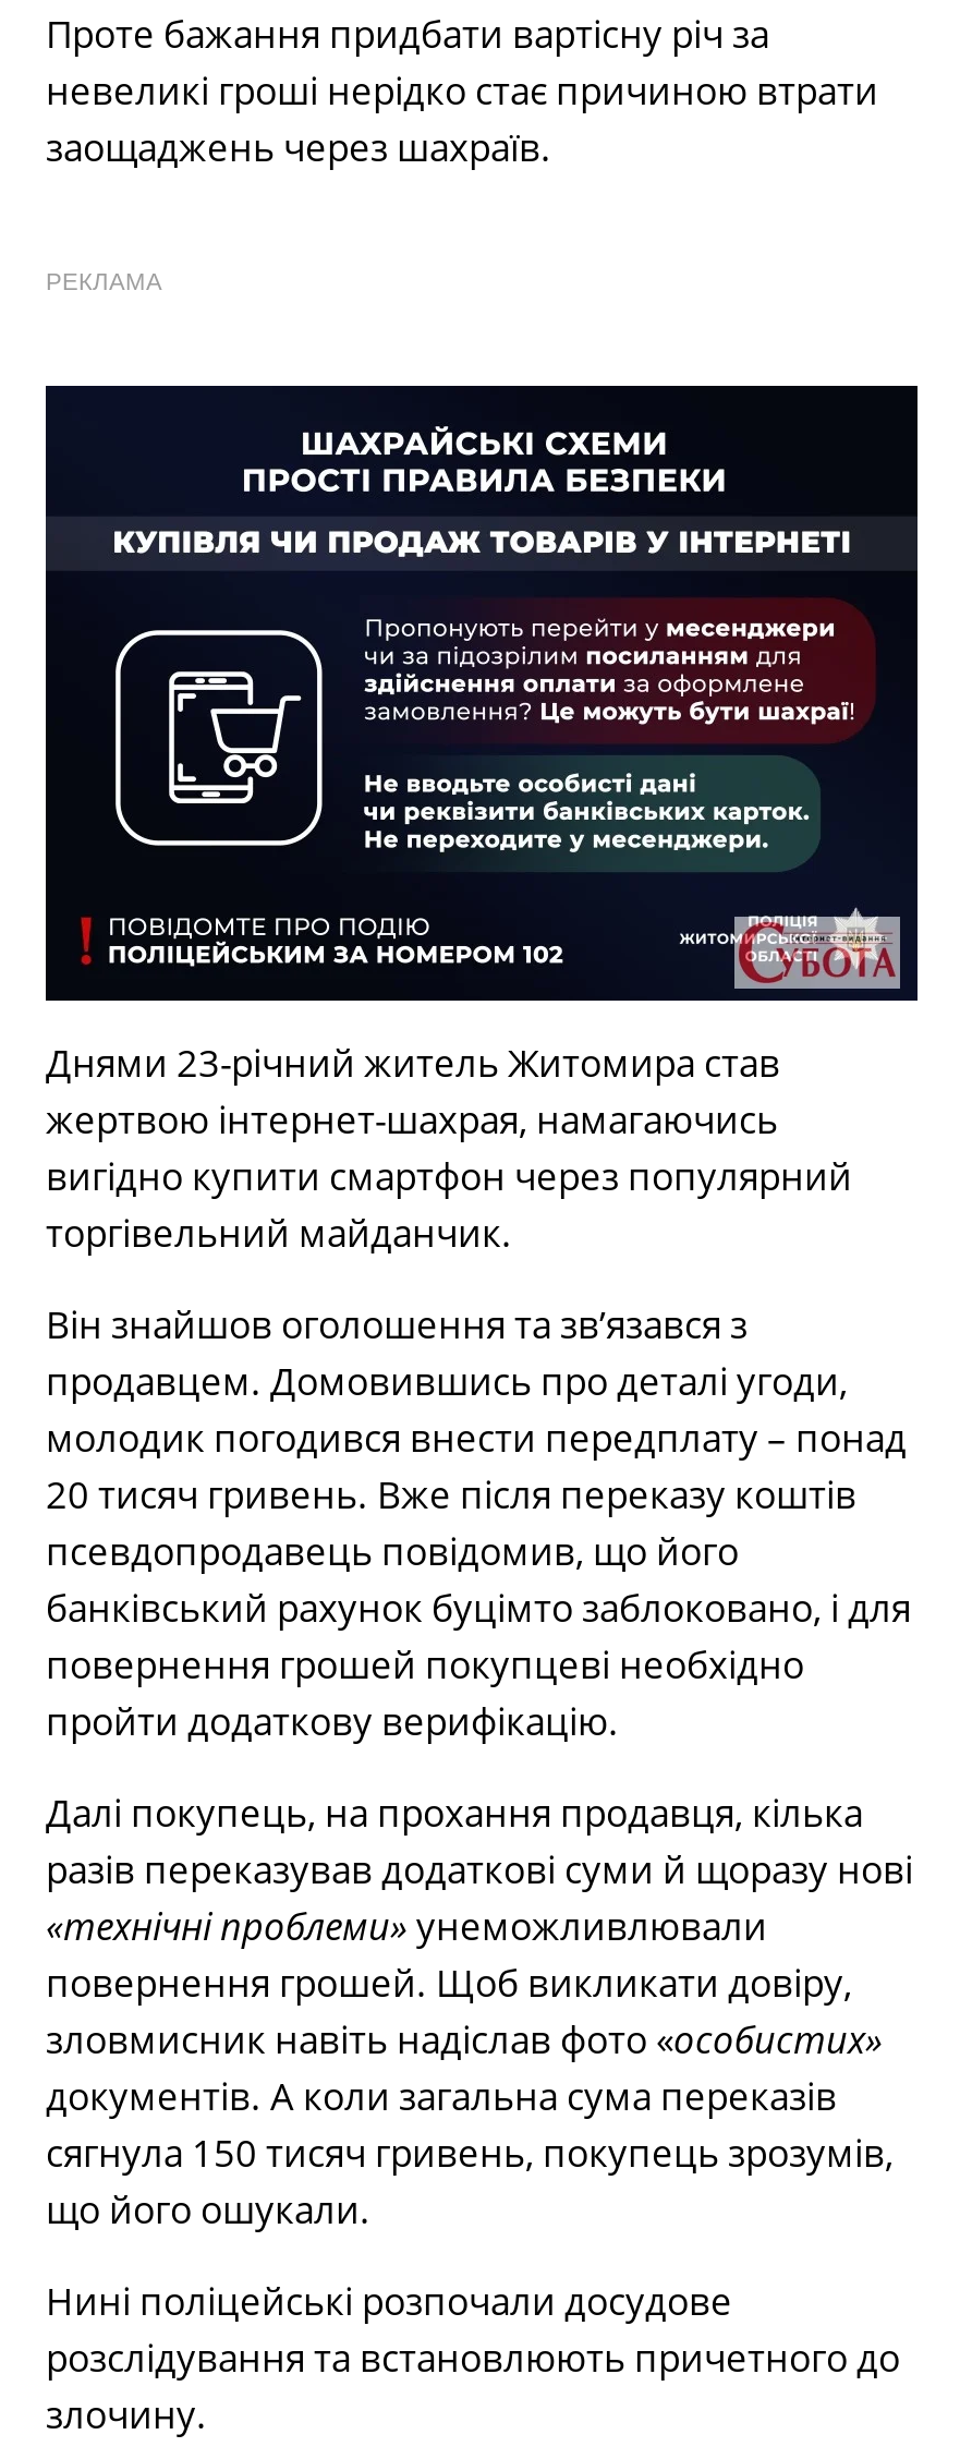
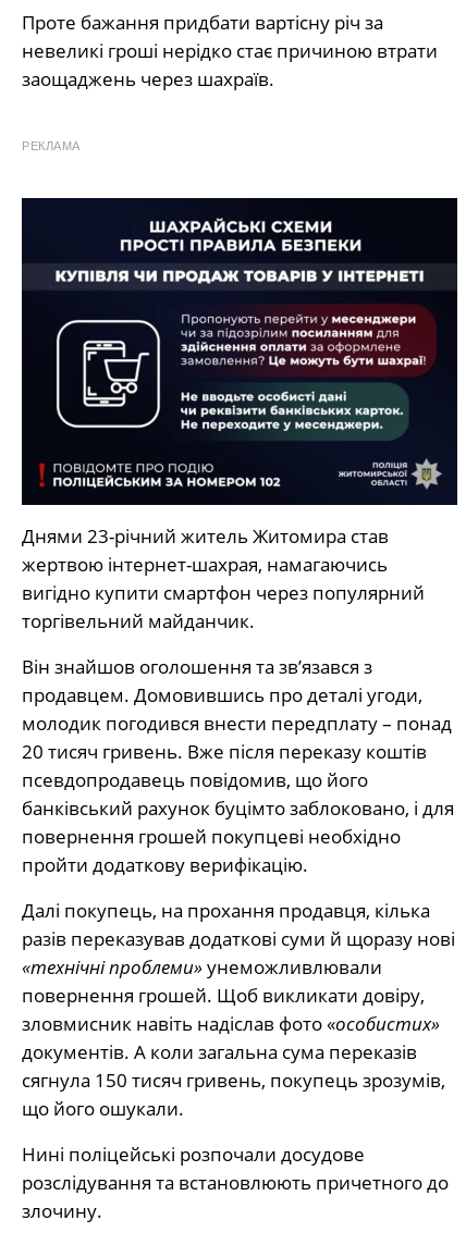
[732,916,902,990] [image] -> [366,464,449,498] [image]

